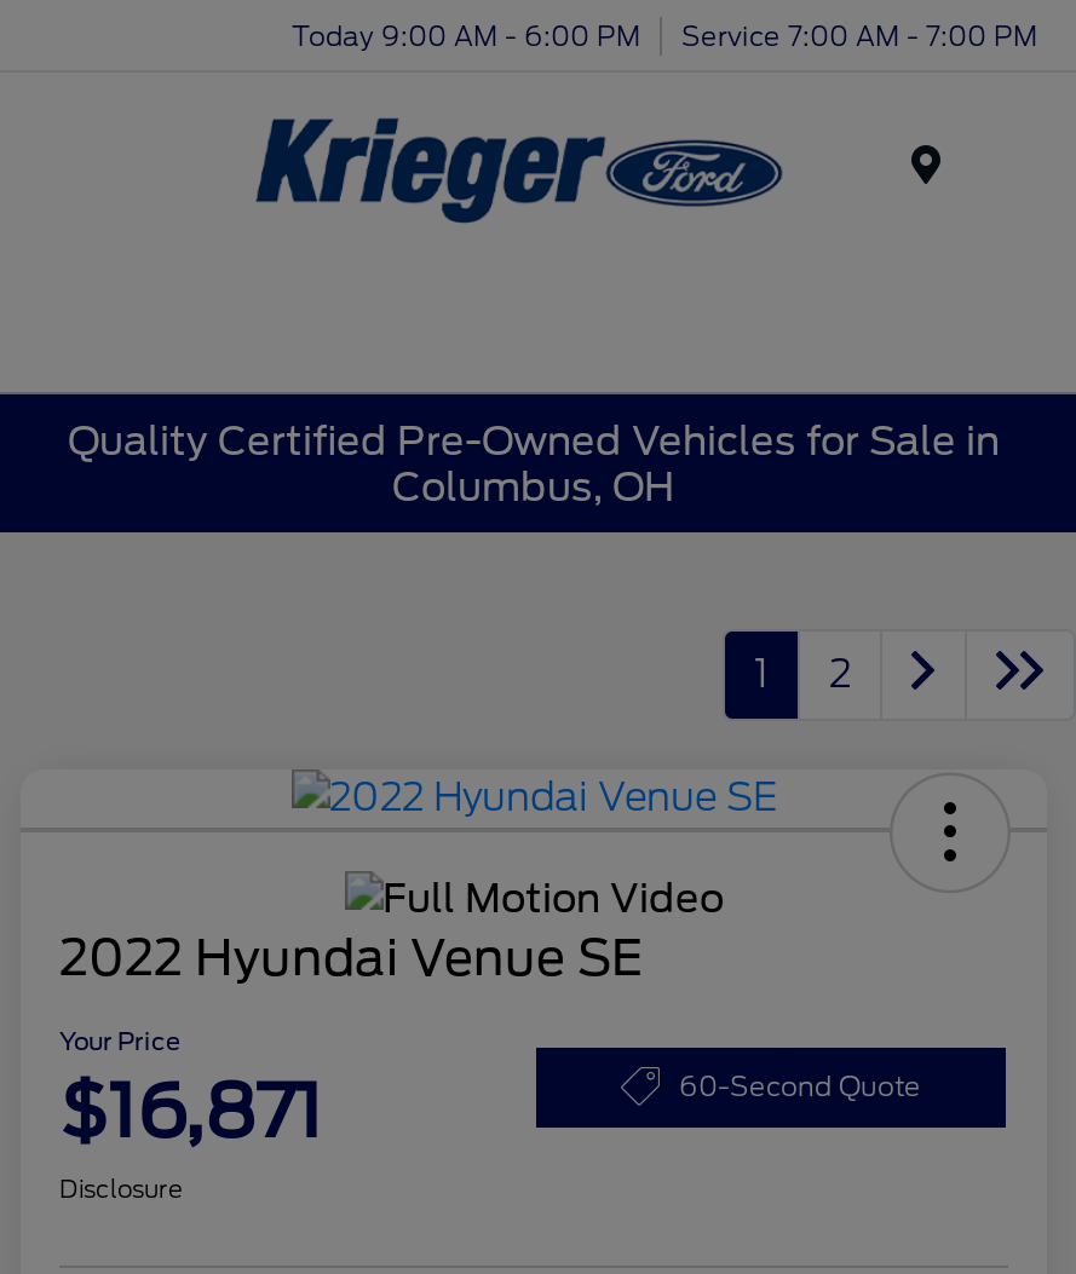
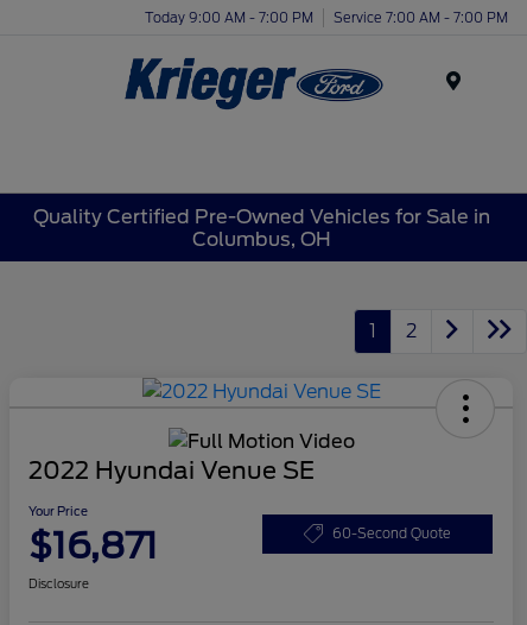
[292,18,1037,52] Today 9:00 AM - 6:00 PM Service 7:00 AM - 7:00 PM -> [145,9,508,26] Today 9:00 AM - 7:00 PM Service 7:00 AM - 7:00 PM

